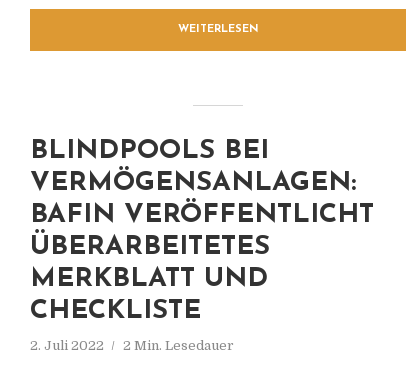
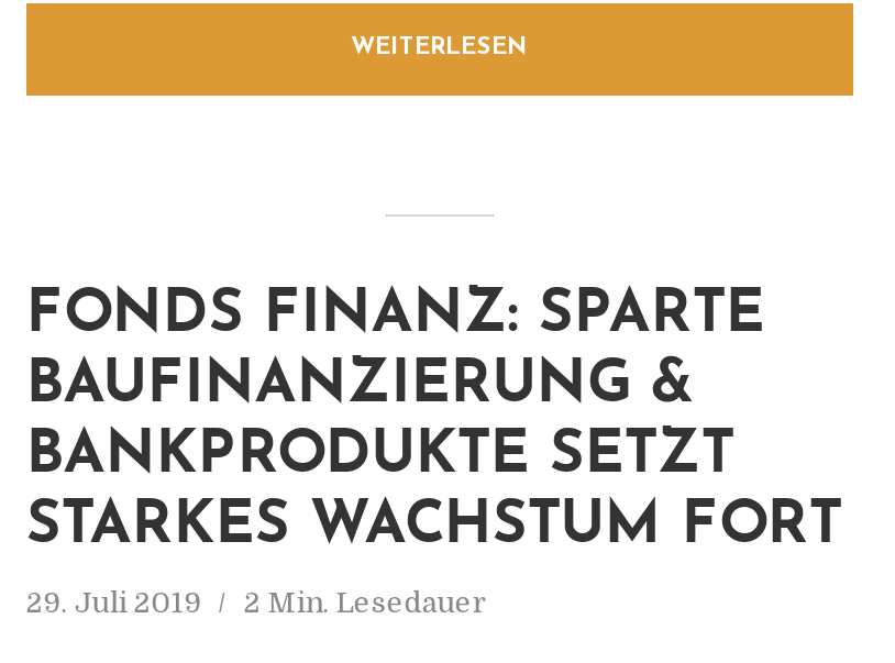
[30,138,374,325] BLINDPOOLS BEI | VERMÖGENSANLAGEN: | BAFIN VERÖFFENTLICHT | ÜBERARBEITETES | MERKBLATT UND | CHECKLISTE -> [26,287,842,557] FONDS FINANZ: SPARTE | BAUFINANZIERUNG & | BANKPRODUKTE SETZT | STARKES WACHSTUM FORT
[30,338,234,353] 2. Juli 2022 2 Min. Lesedauer -> [26,586,488,619] 29. Juli 2019 2 Min. Lesedauer

